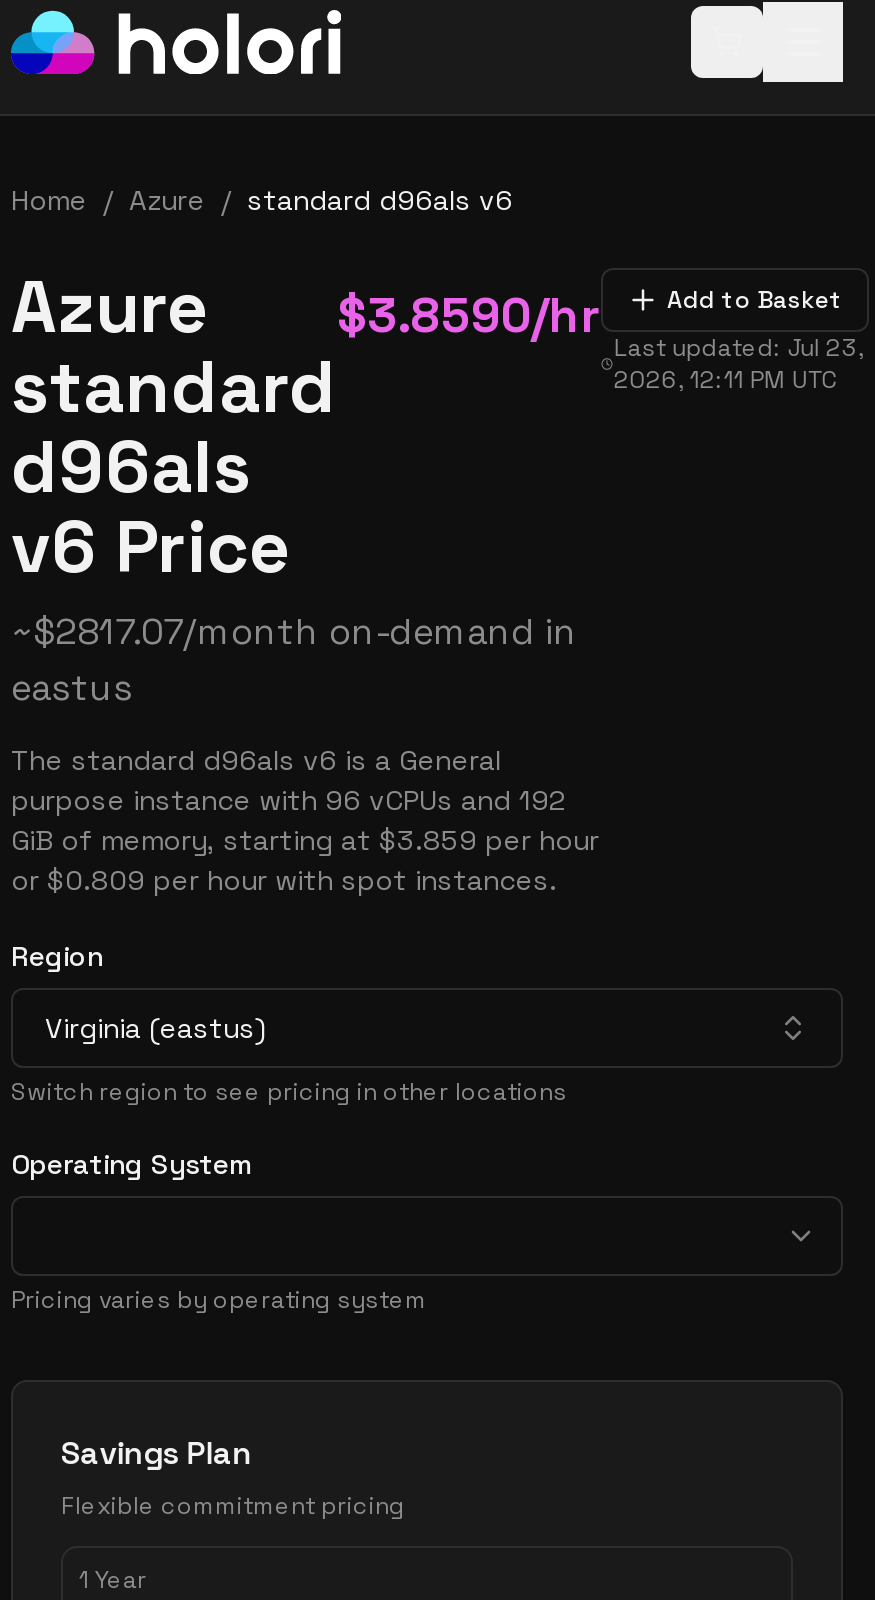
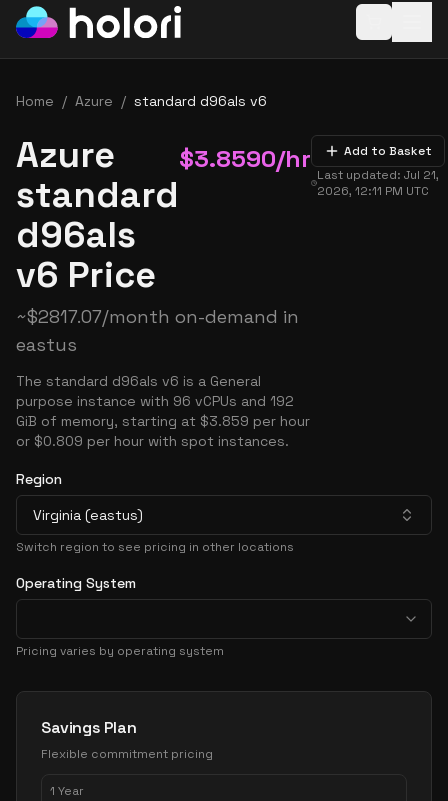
[614,332,864,364] Last updated: Jul 23, -> [317,167,439,183] Last updated: Jul 21,

